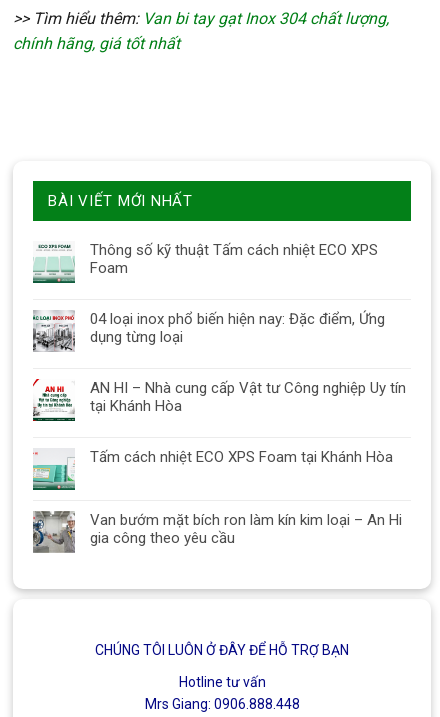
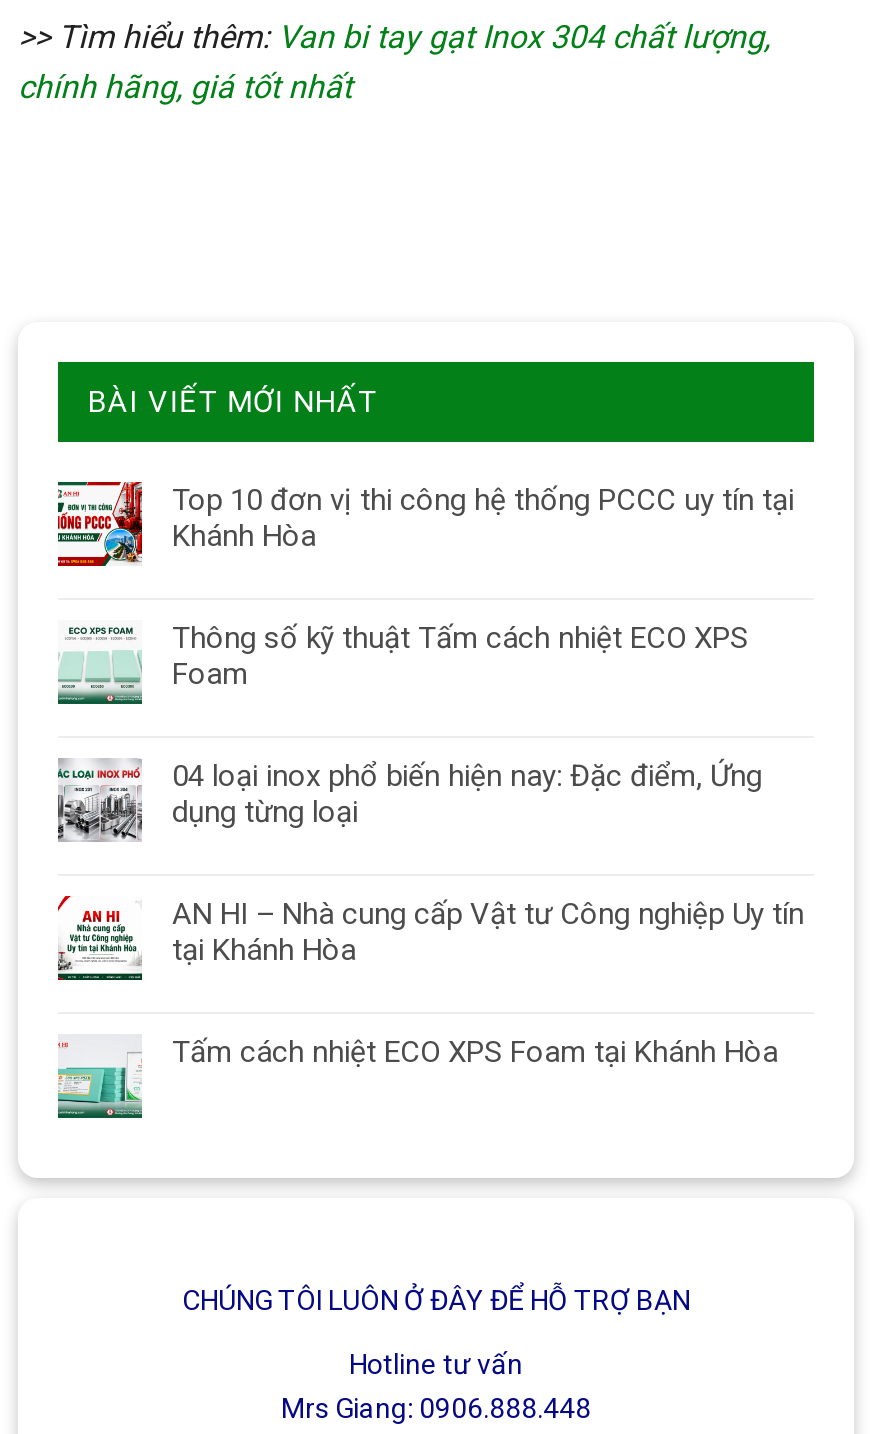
none -> [56,480,794,568] [image] | Top 10 đơn vị thi công hệ thống PCCC uy tín tại | Khánh Hòa
moved [33,241,406,466] -> [58,620,804,1070]: [image] | Thông số kỹ thuật Tấm cách nhiệt ECO XPS | Foam | 04 loại inox phổ biến hiện nay: Đặc điểm, Ứng | dụng từng loại | AN HI – Nhà cung cấp Vật tư Công nghiệp Uy tín | tại Khánh Hòa | Tấm cách nhiệt ECO XPS Foam tại Khánh Hòa
[32,510,402,554] [image] | Van bướm mặt bích ron làm kín kim loại – An Hi | gia công theo yêu cầu -> none

